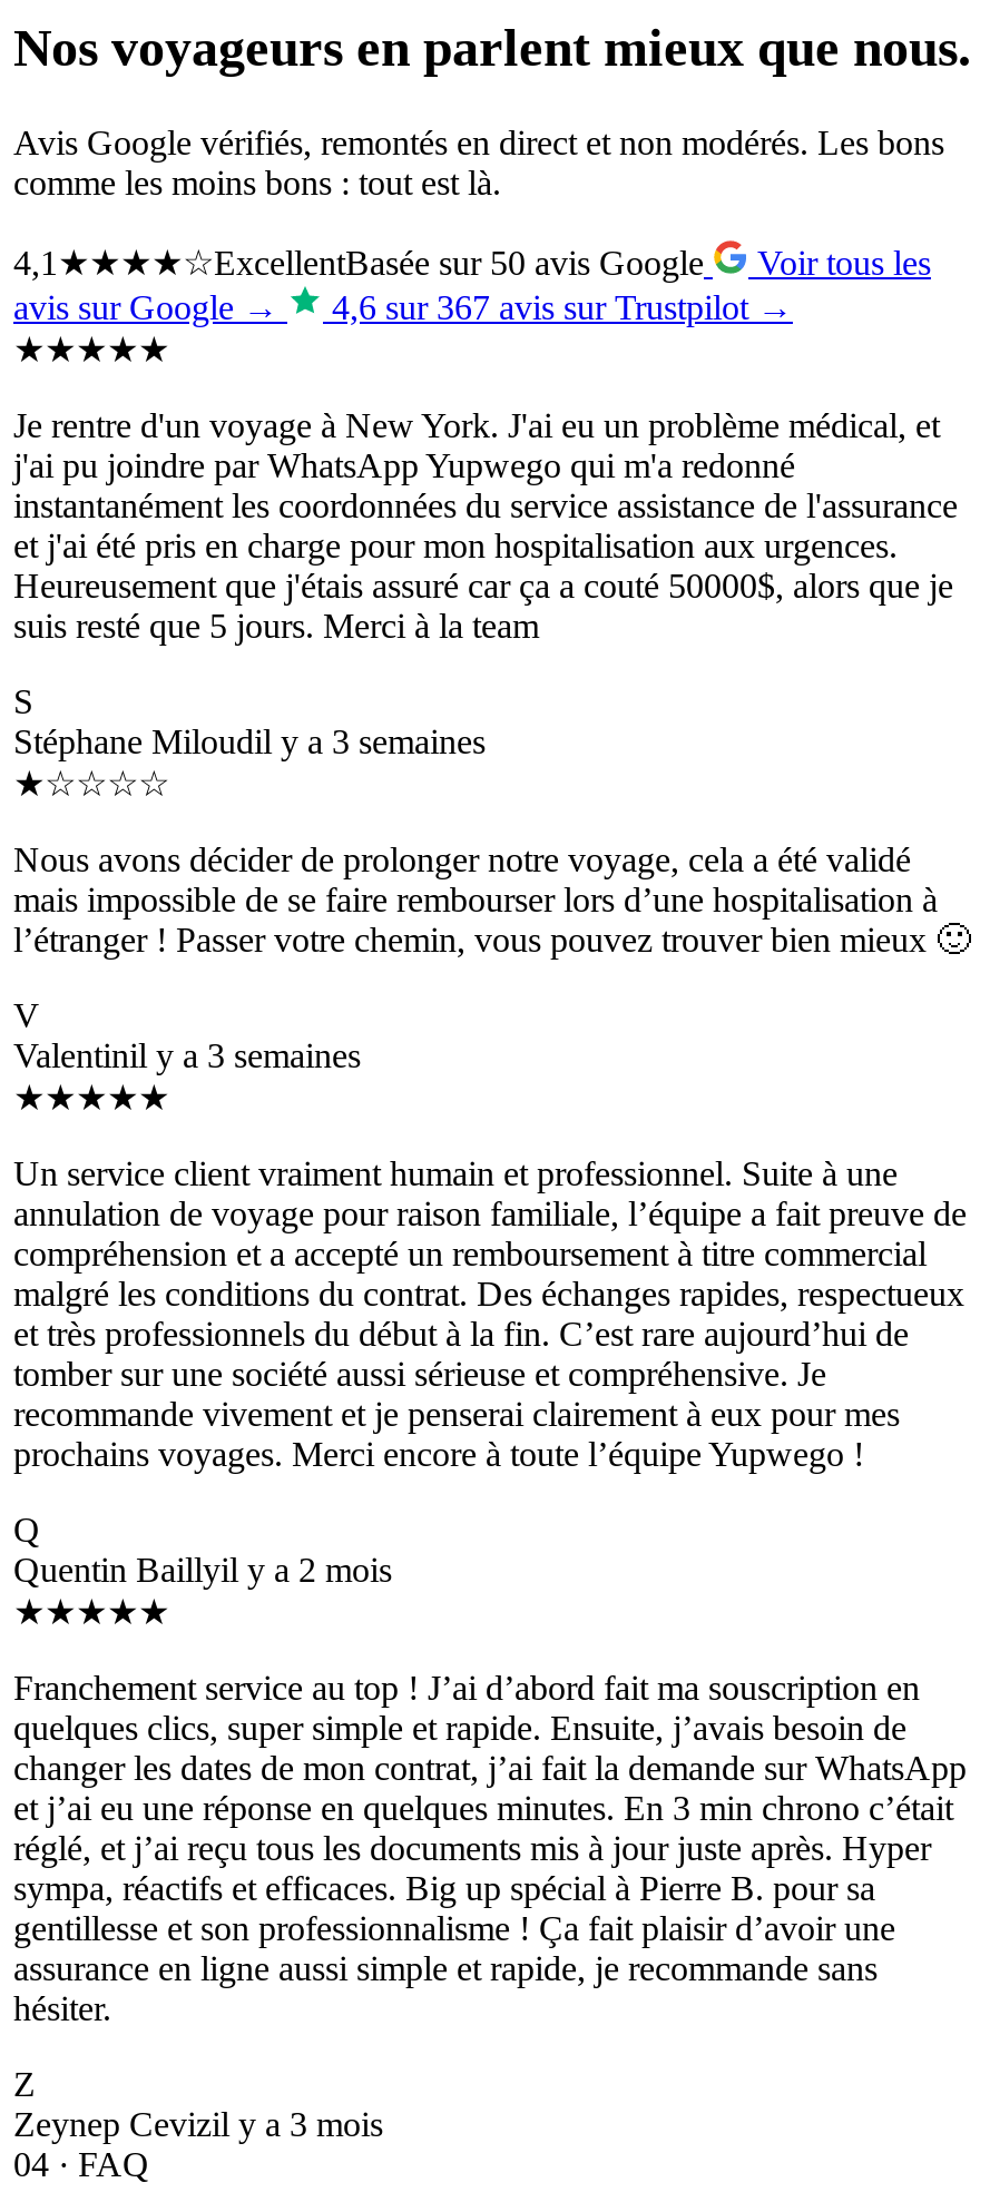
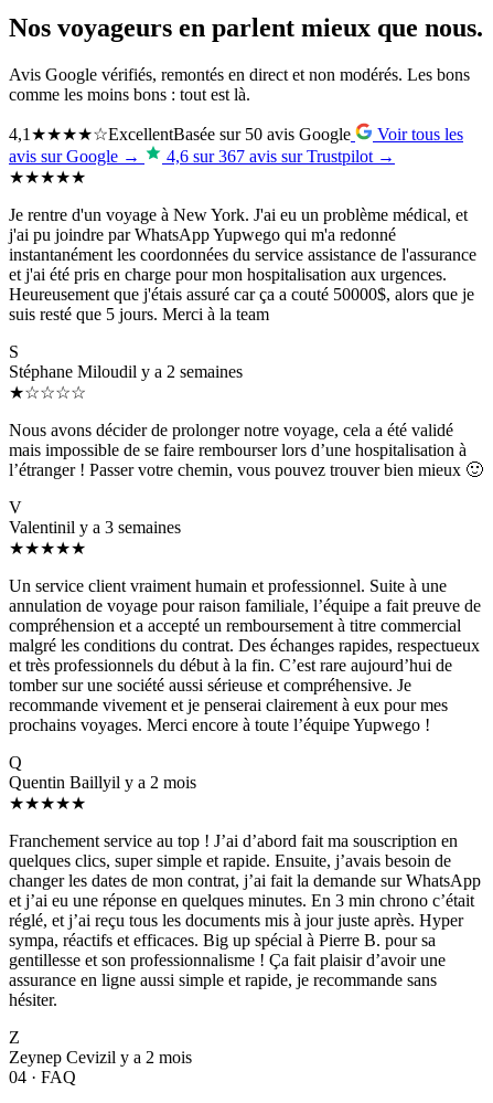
[13,722,486,760] Stéphane Miloudil y a 3 semaines -> [9,362,243,381] Stéphane Miloudil y a 2 semaines
[13,2105,383,2143] Zeynep Cevizil y a 3 mois -> [9,1048,192,1067] Zeynep Cevizil y a 2 mois

